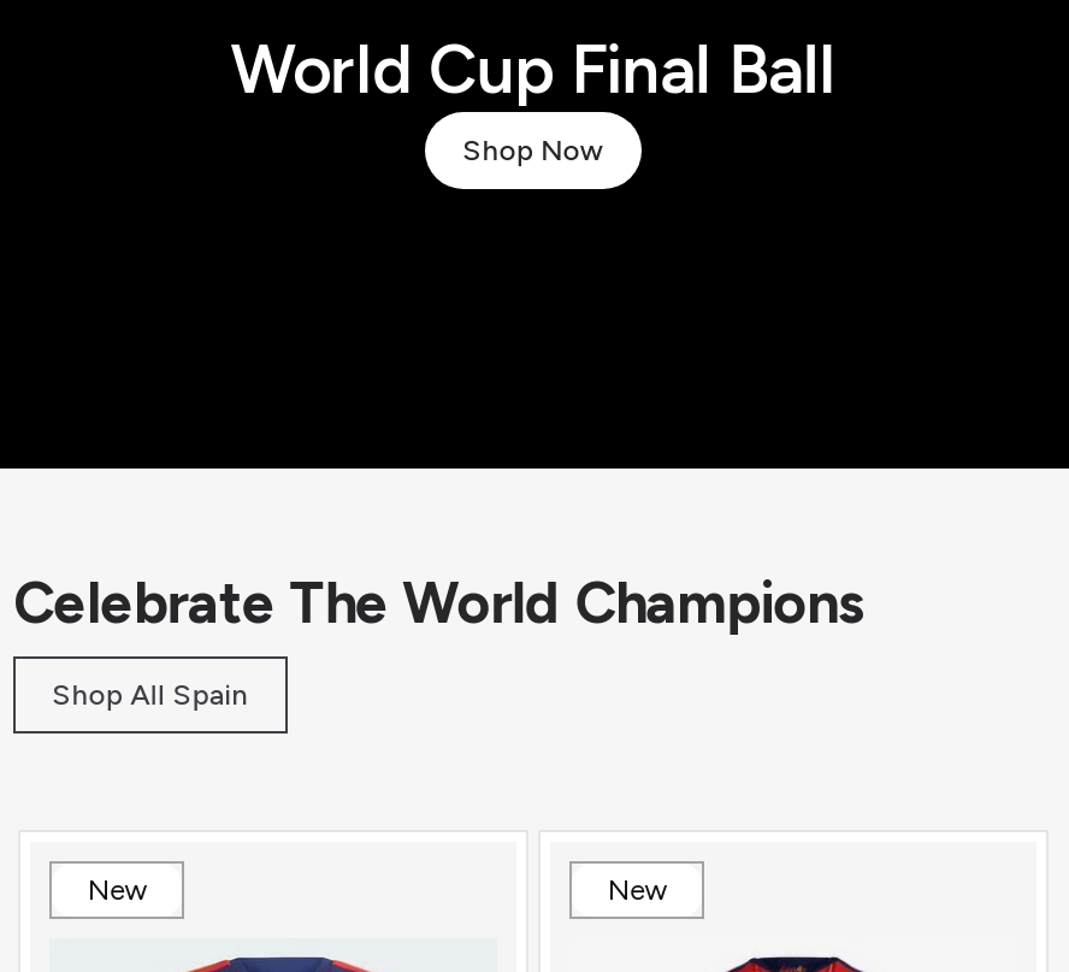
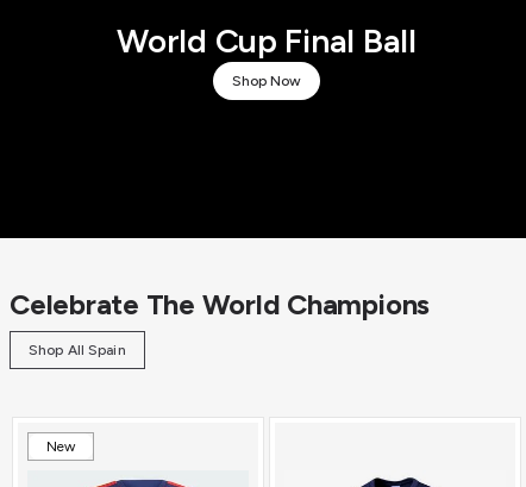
[608,874,667,907] New -> none

